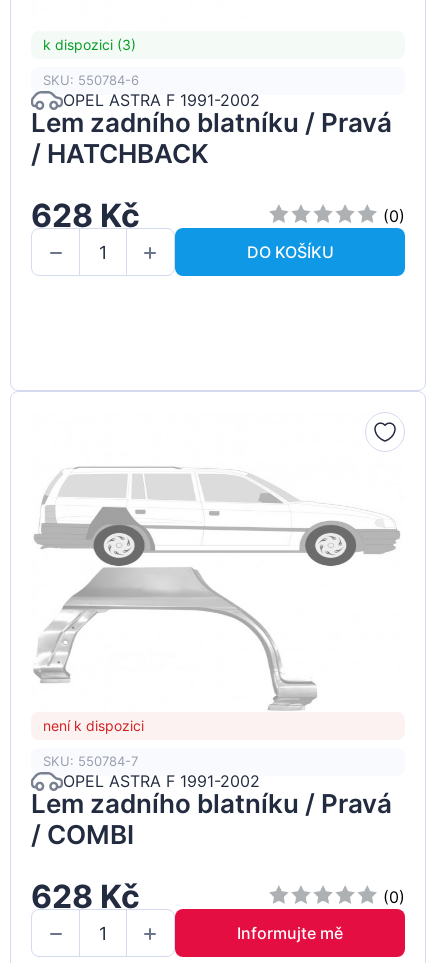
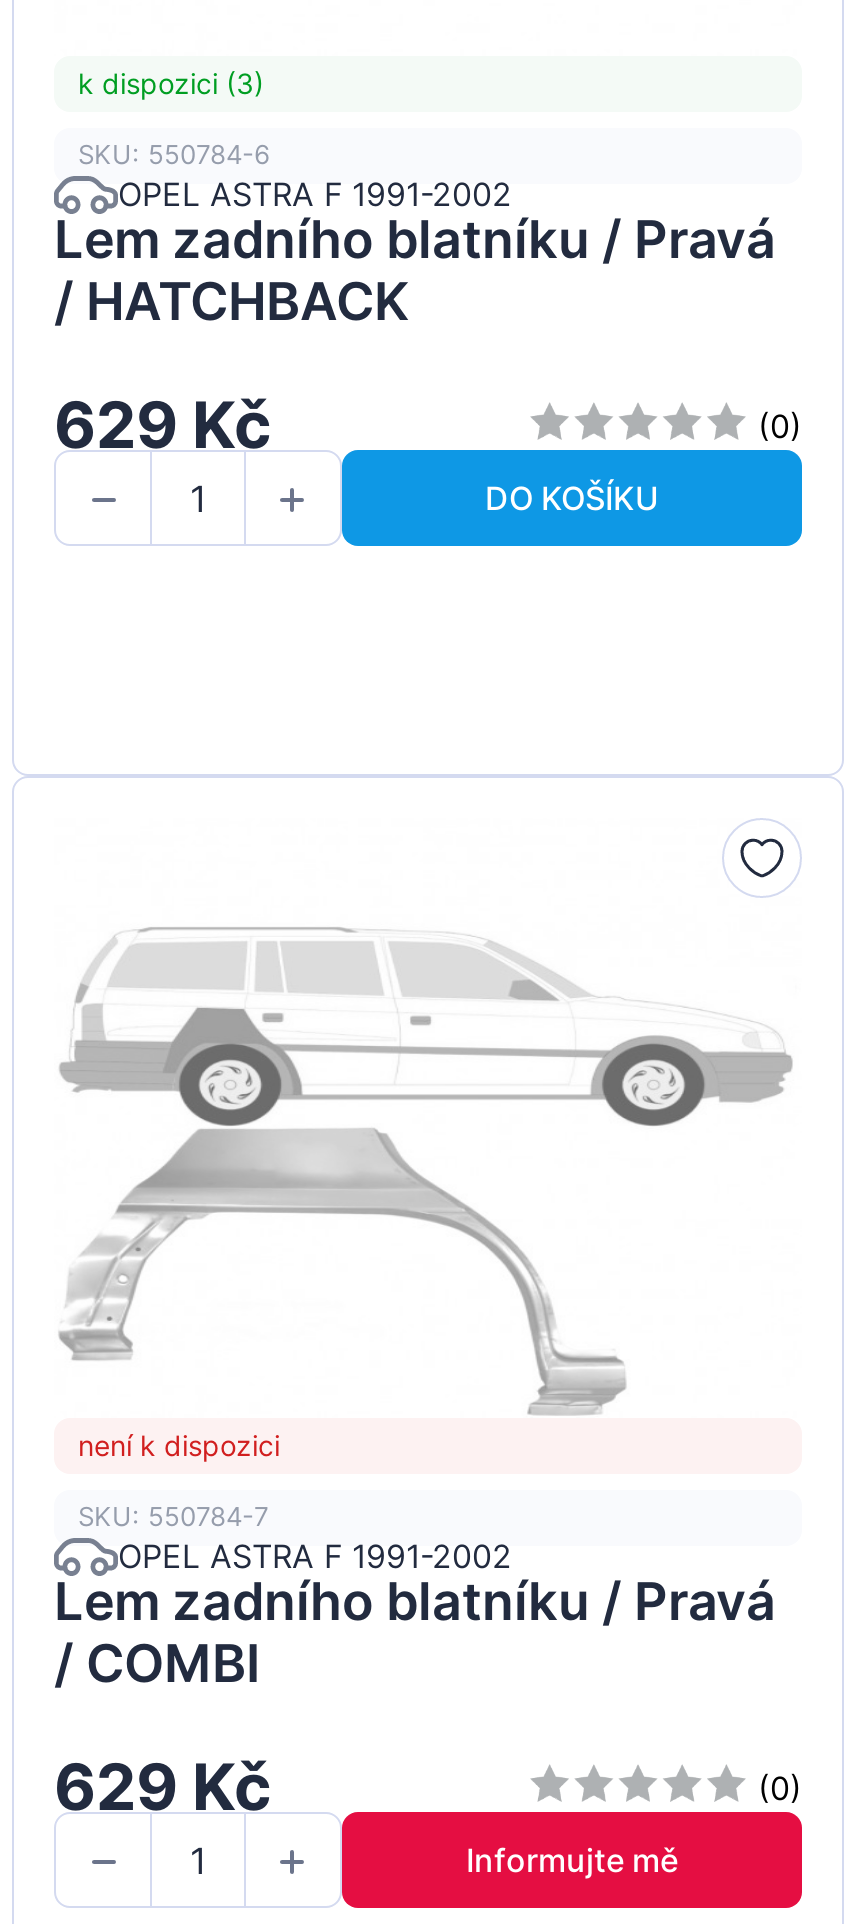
[31,196,140,235] 628 Kč -> [54,386,272,464] 629 Kč
[31,877,140,916] 628 Kč -> [54,1748,272,1826] 629 Kč

